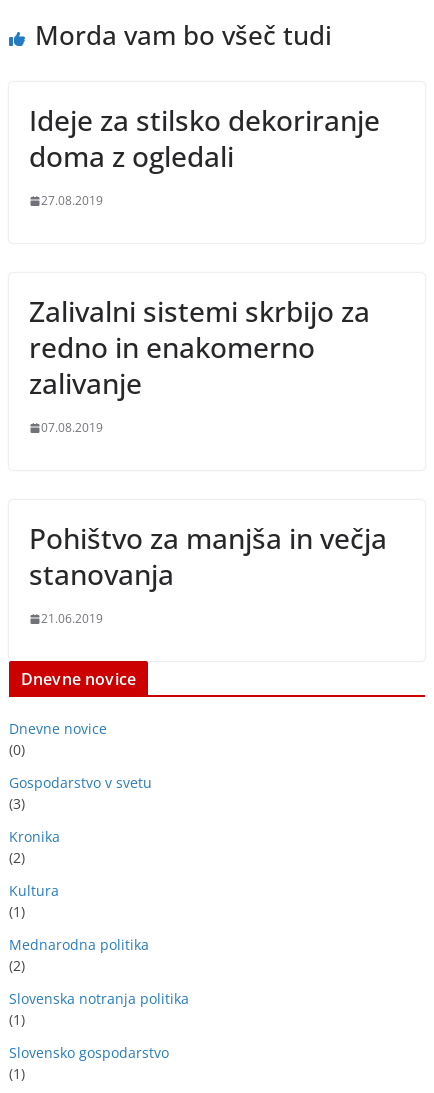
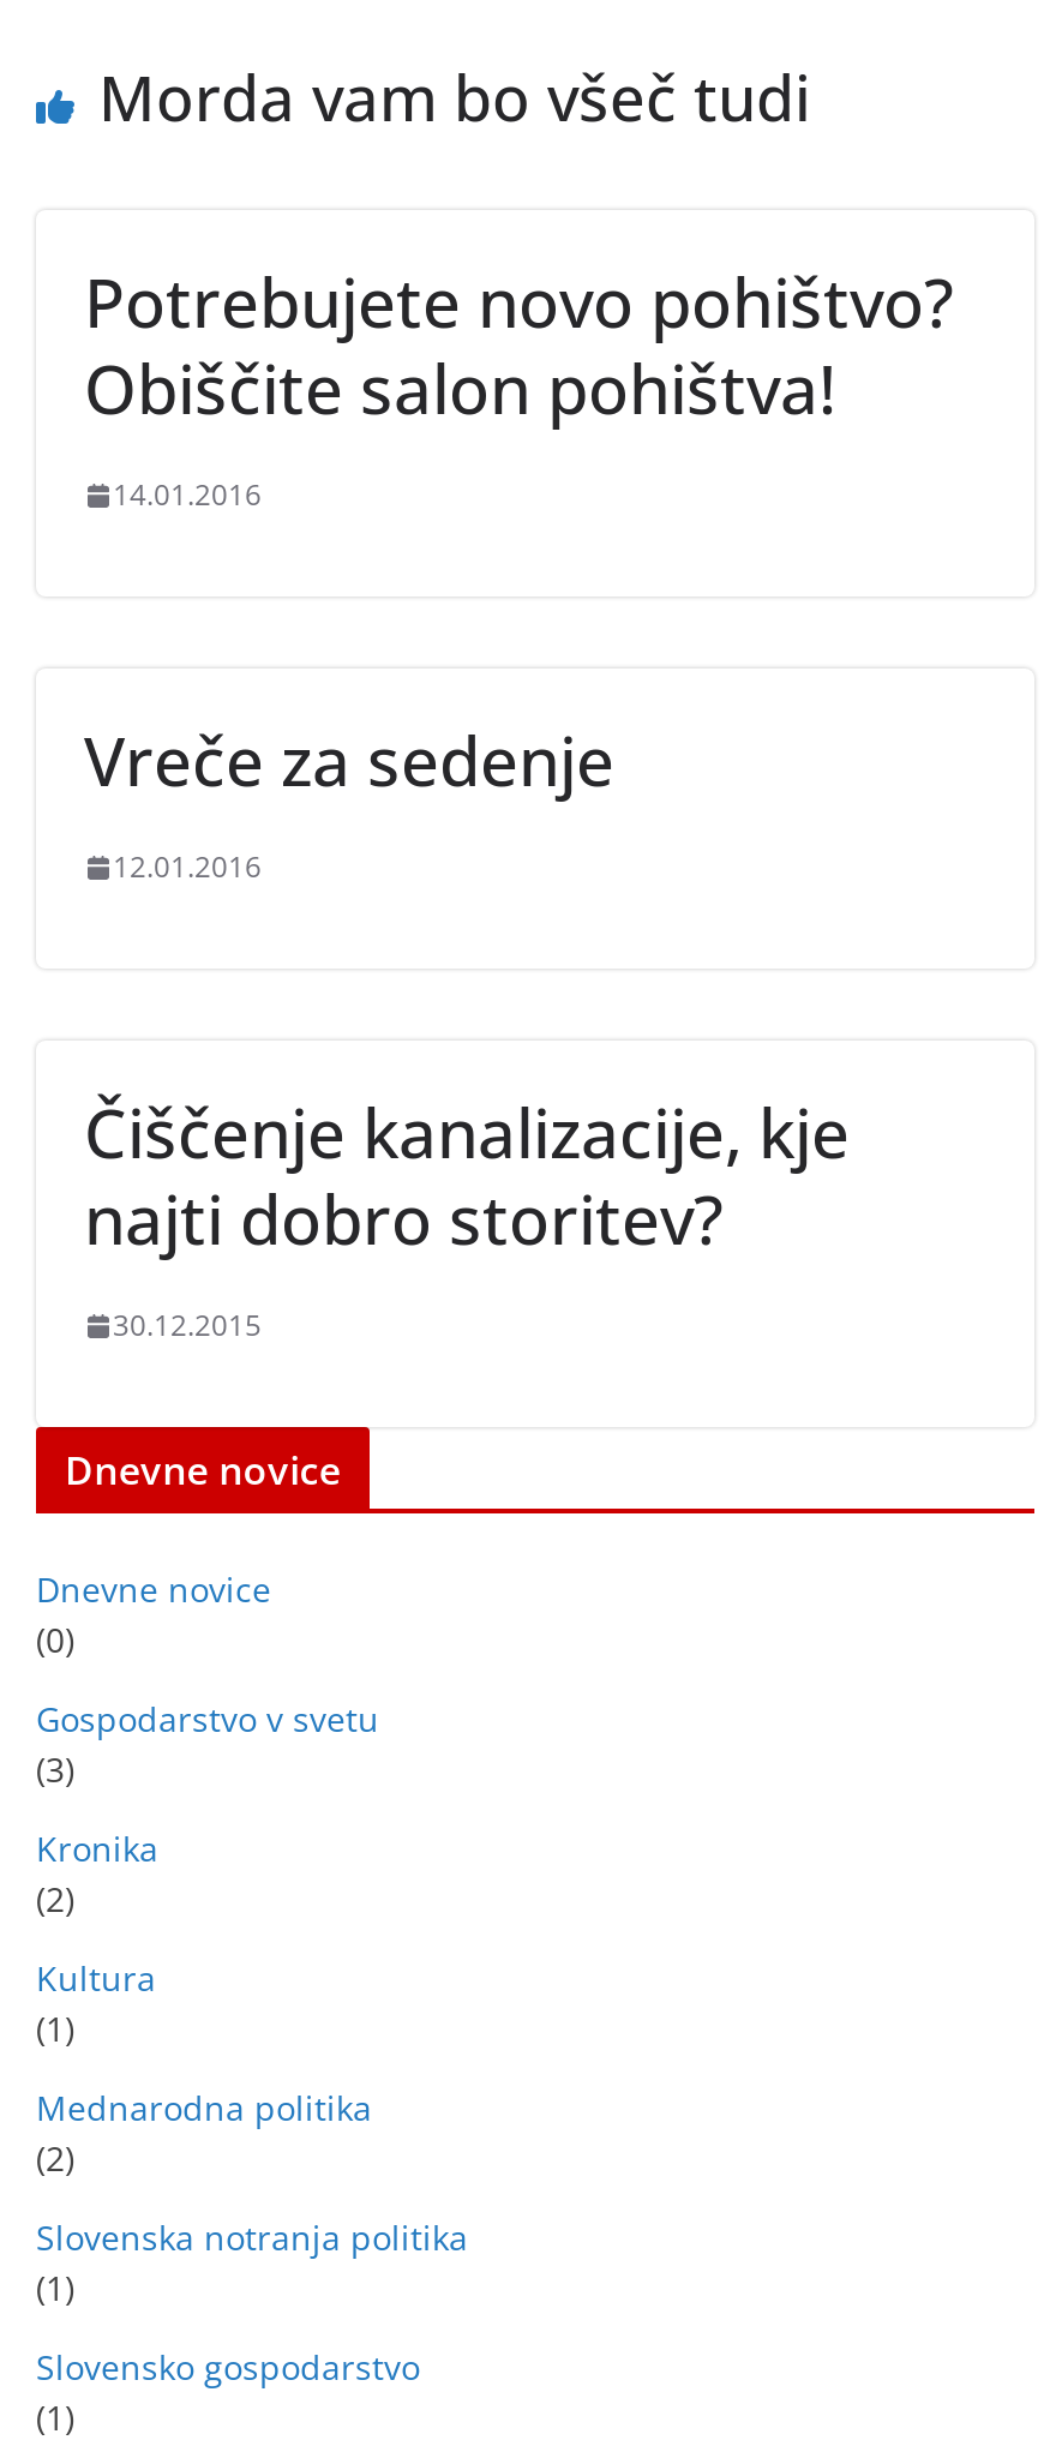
[29,101,380,209] Ideje za stilsko dekoriranje | doma z ogledali | 27.08.2019 -> [84,256,953,515] Potrebujete novo pohištvo? | Obiščite salon pohištva! | 14.01.2016
[29,292,370,436] Zalivalni sistemi skrbijo za | redno in enakomerno | zalivanje | 07.08.2019 -> [84,714,614,887] Vreče za sedenje | 12.01.2016
[29,519,387,627] Pohištvo za manjša in večja | stanovanja | 21.06.2019 -> [84,1086,850,1345] Čiščenje kanalizacije, kje | najti dobro storitev? | 30.12.2015

